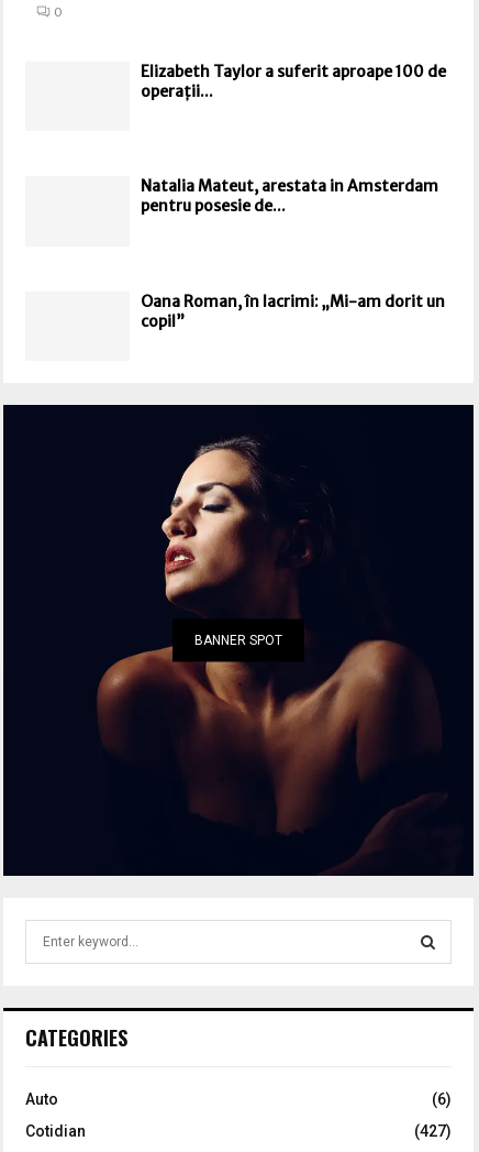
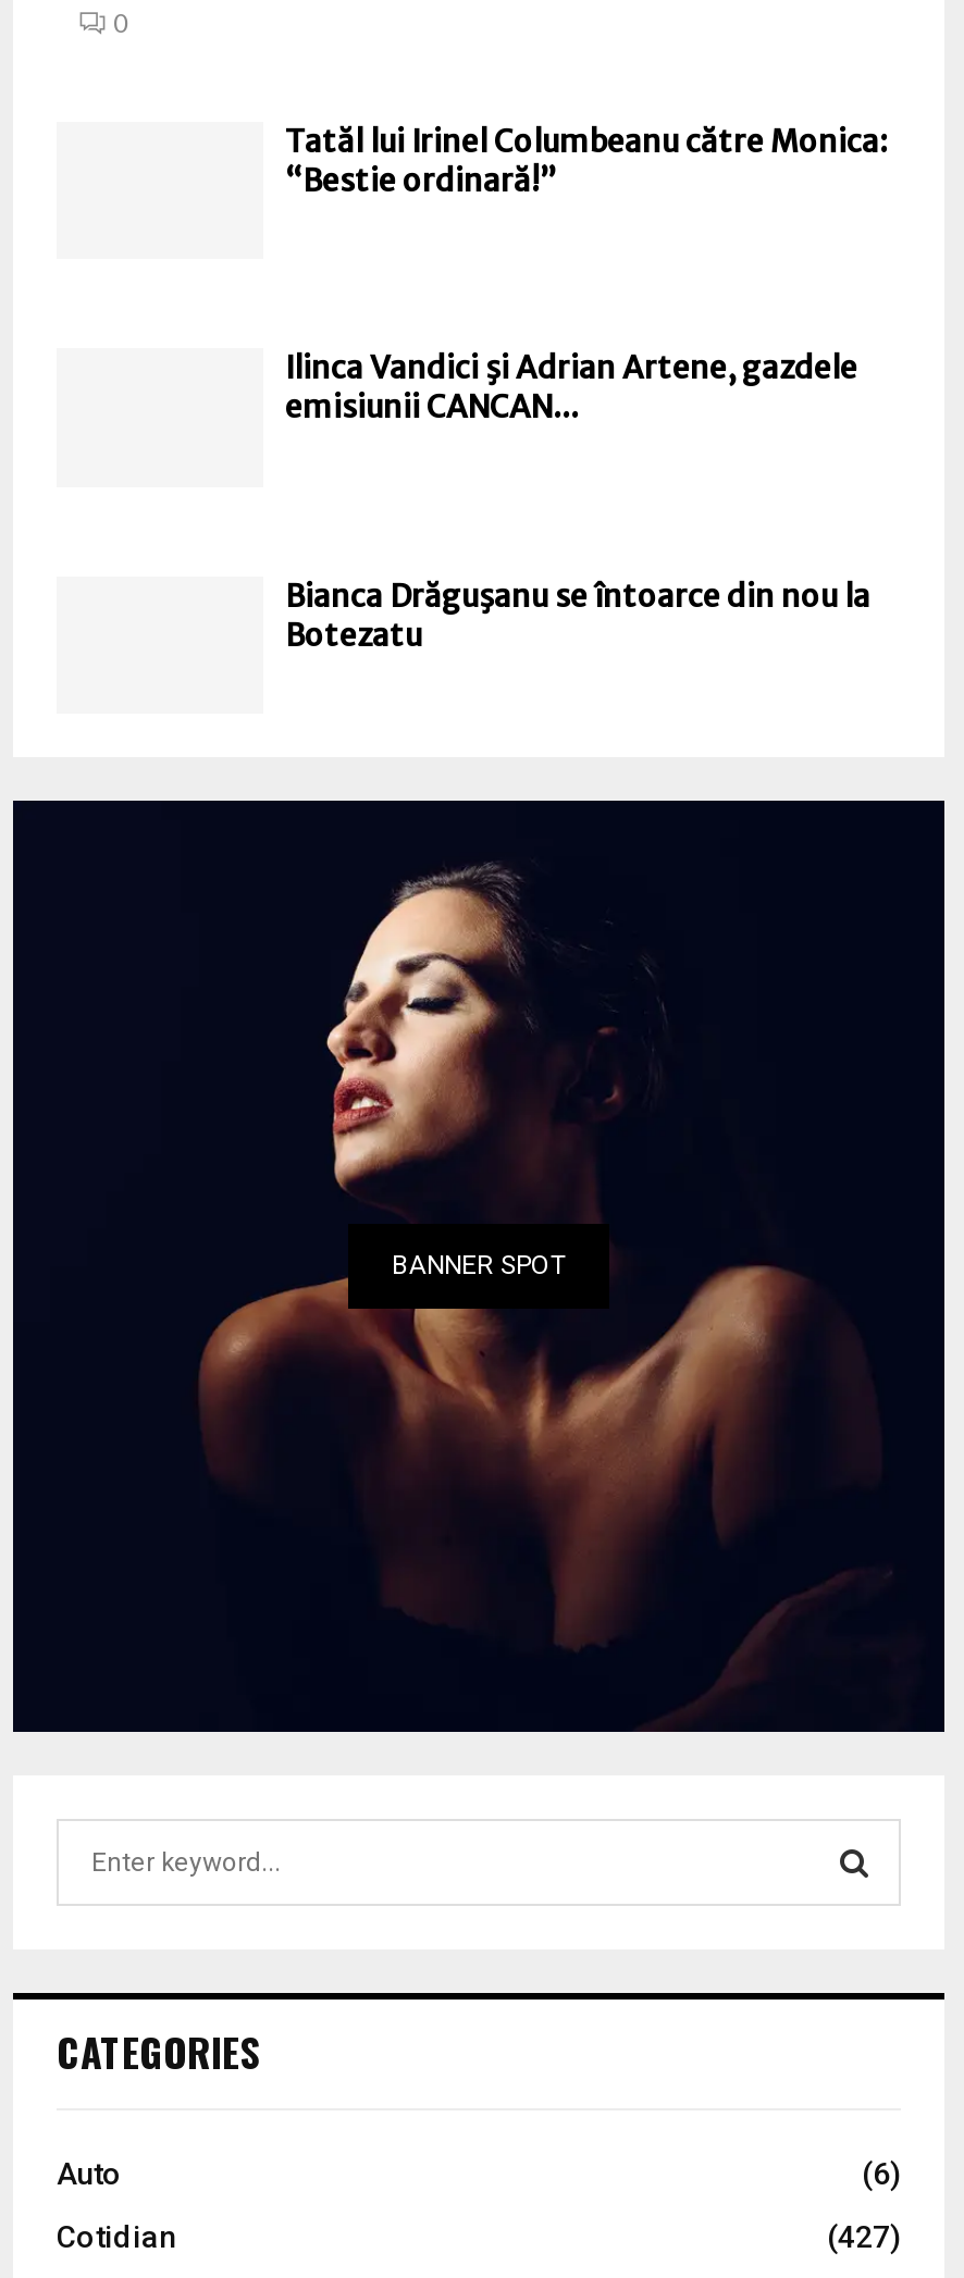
[141,62,446,101] Elizabeth Taylor a suferit aproape 100 de | operații... -> [285,122,888,200] Tatăl lui Irinel Columbeanu către Monica: | “Bestie ordinară!”
[141,177,438,216] Natalia Mateut, arestata in Amsterdam | pentru posesie de... -> [285,349,857,428] Ilinca Vandici şi Adrian Artene, gazdele | emisiunii CANCAN...
[141,291,445,331] Oana Roman, în lacrimi: „Mi-am dorit un | copil” -> [285,576,870,654] Bianca Drăguşanu se întoarce din nou la | Botezatu

